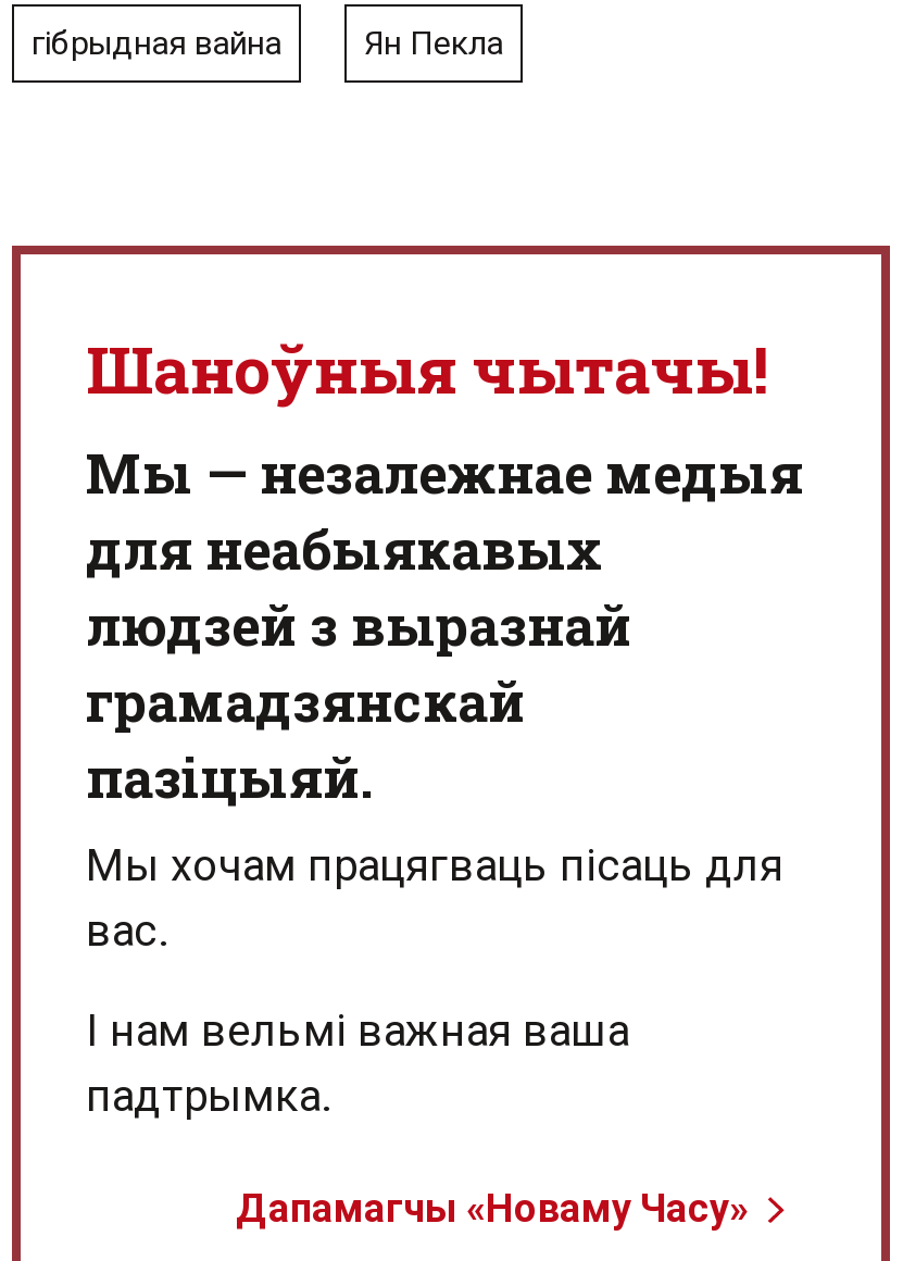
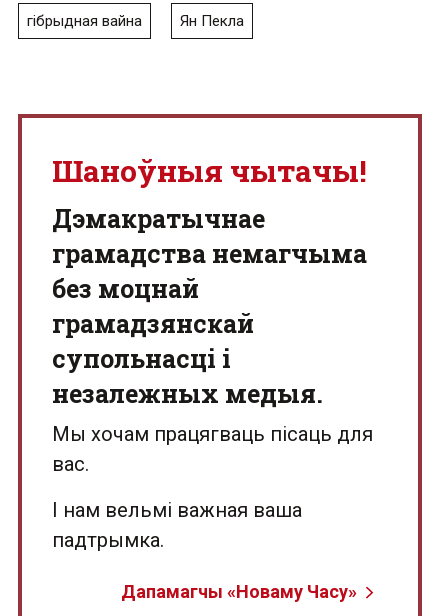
[86,438,803,662] Мы — незалежнае медыя | для неабыякавых | людзей з выразнай -> [52,202,367,305] Дэмакратычнае | грамадства немагчыма | без моцнай
[86,742,375,814] пазіцыяй. -> [52,342,323,410] супольнасці і | незалежных медыя.

